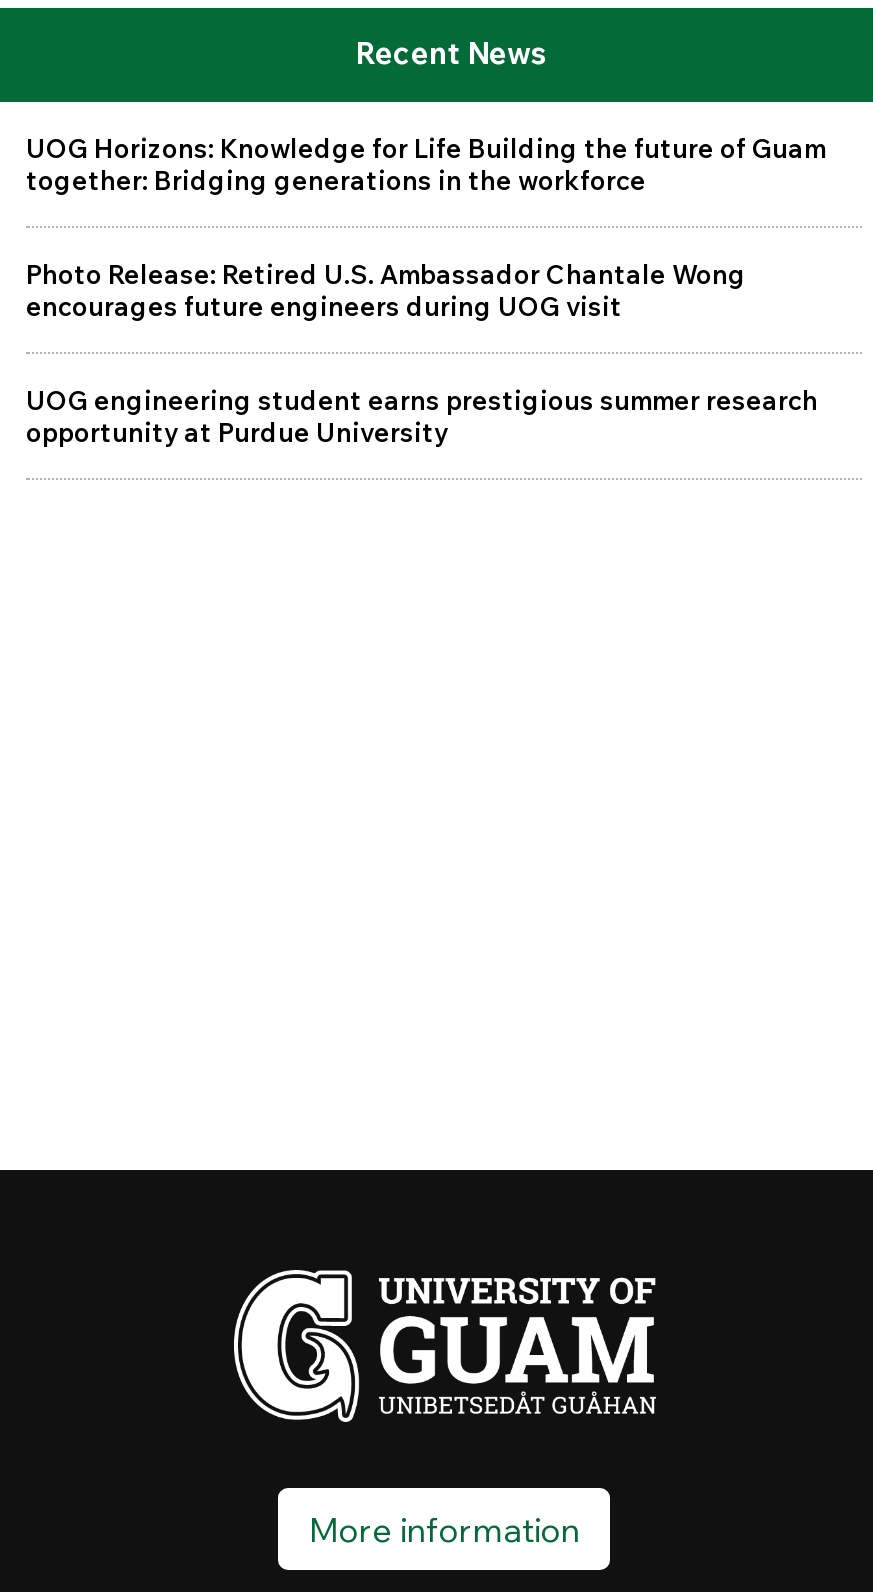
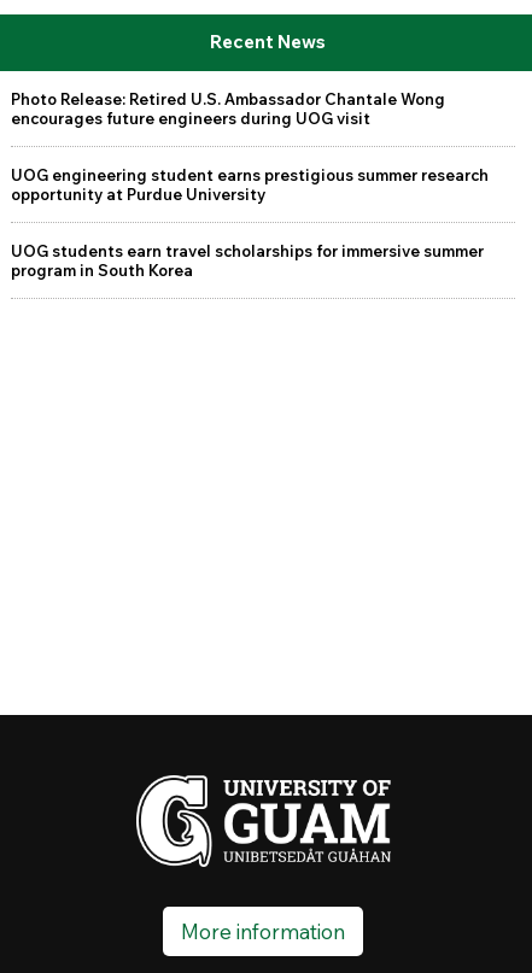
[26,132,826,196] UOG Horizons: Knowledge for Life Building the future of Guam | together: Bridging generations in the workforce -> none
moved [26,258,818,448] -> [11,89,489,204]: Photo Release: Retired U.S. Ambassador Chantale Wong | encourages future engineers during UOG visit | UOG engineering student earns prestigious summer research | opportunity at Purdue University
none -> [11,241,484,280] UOG students earn travel scholarships for immersive summer | program in South Korea

